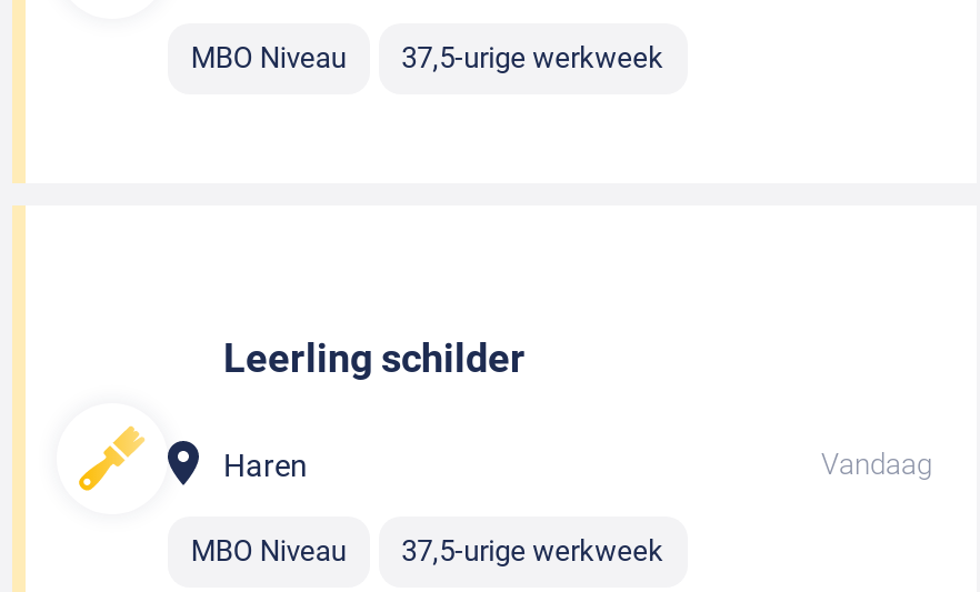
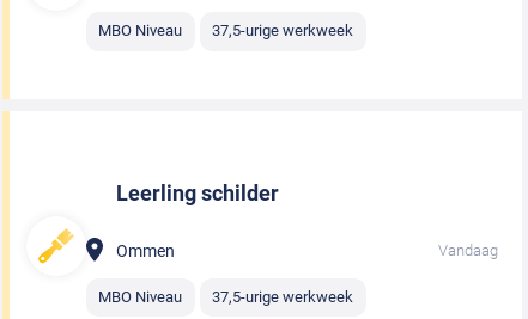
[223,448,308,483] Haren -> [116,241,175,260] Ommen

